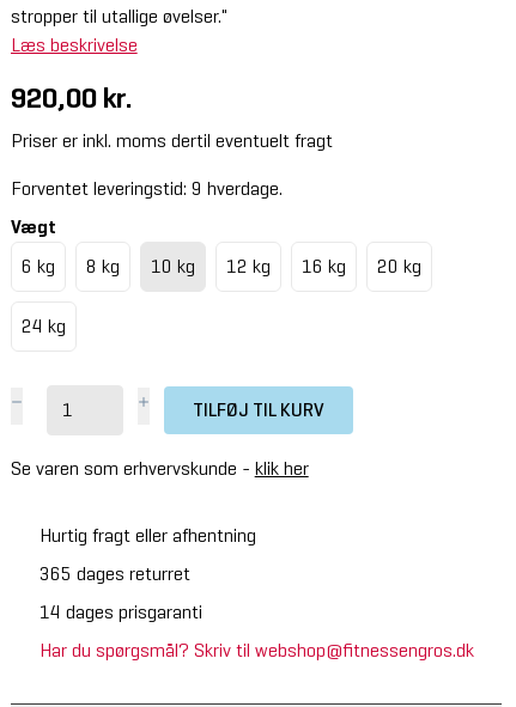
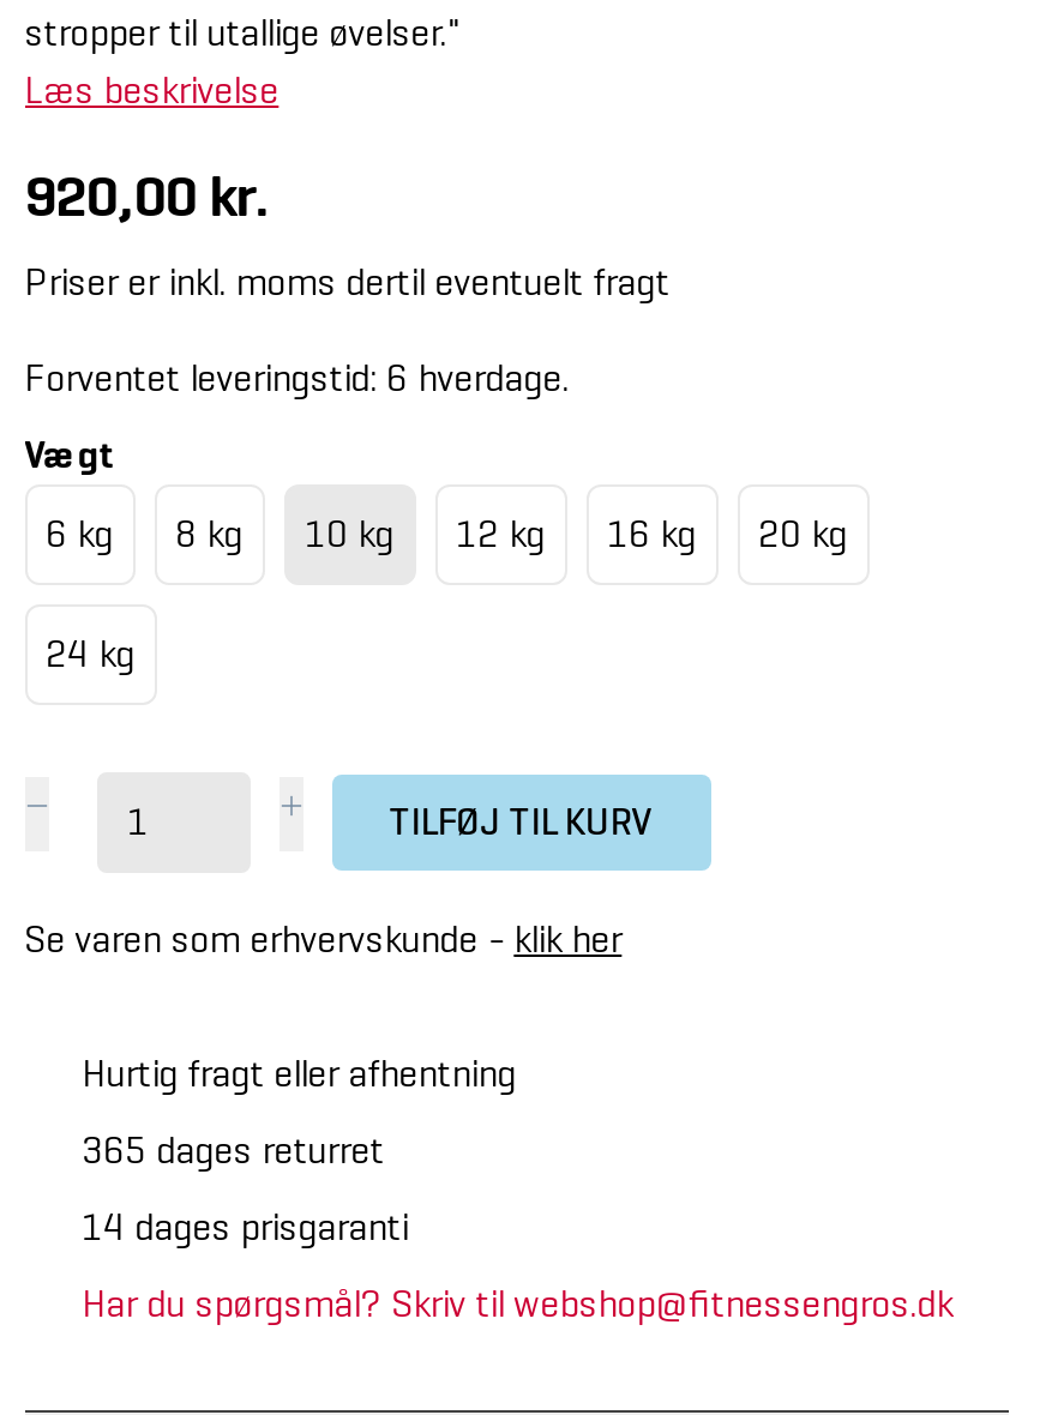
[10,177,282,200] Forventet leveringstid: 9 hverdage. -> [24,355,569,401] Forventet leveringstid: 6 hverdage.

